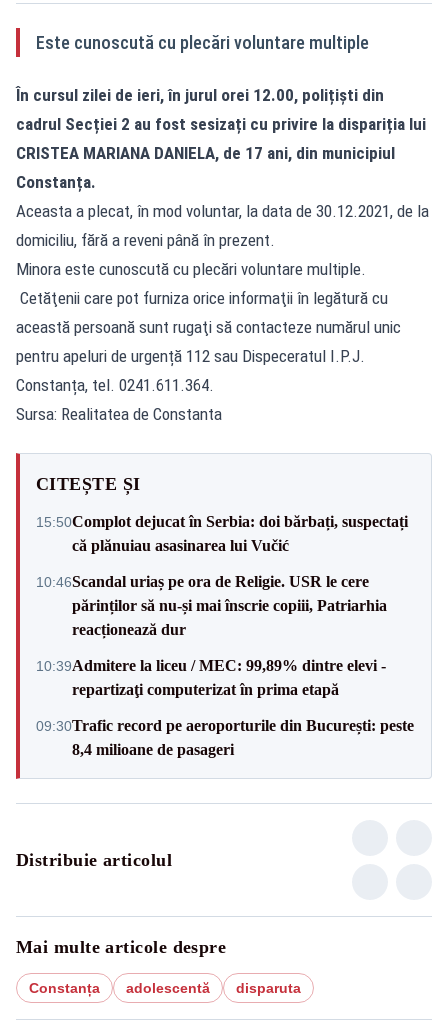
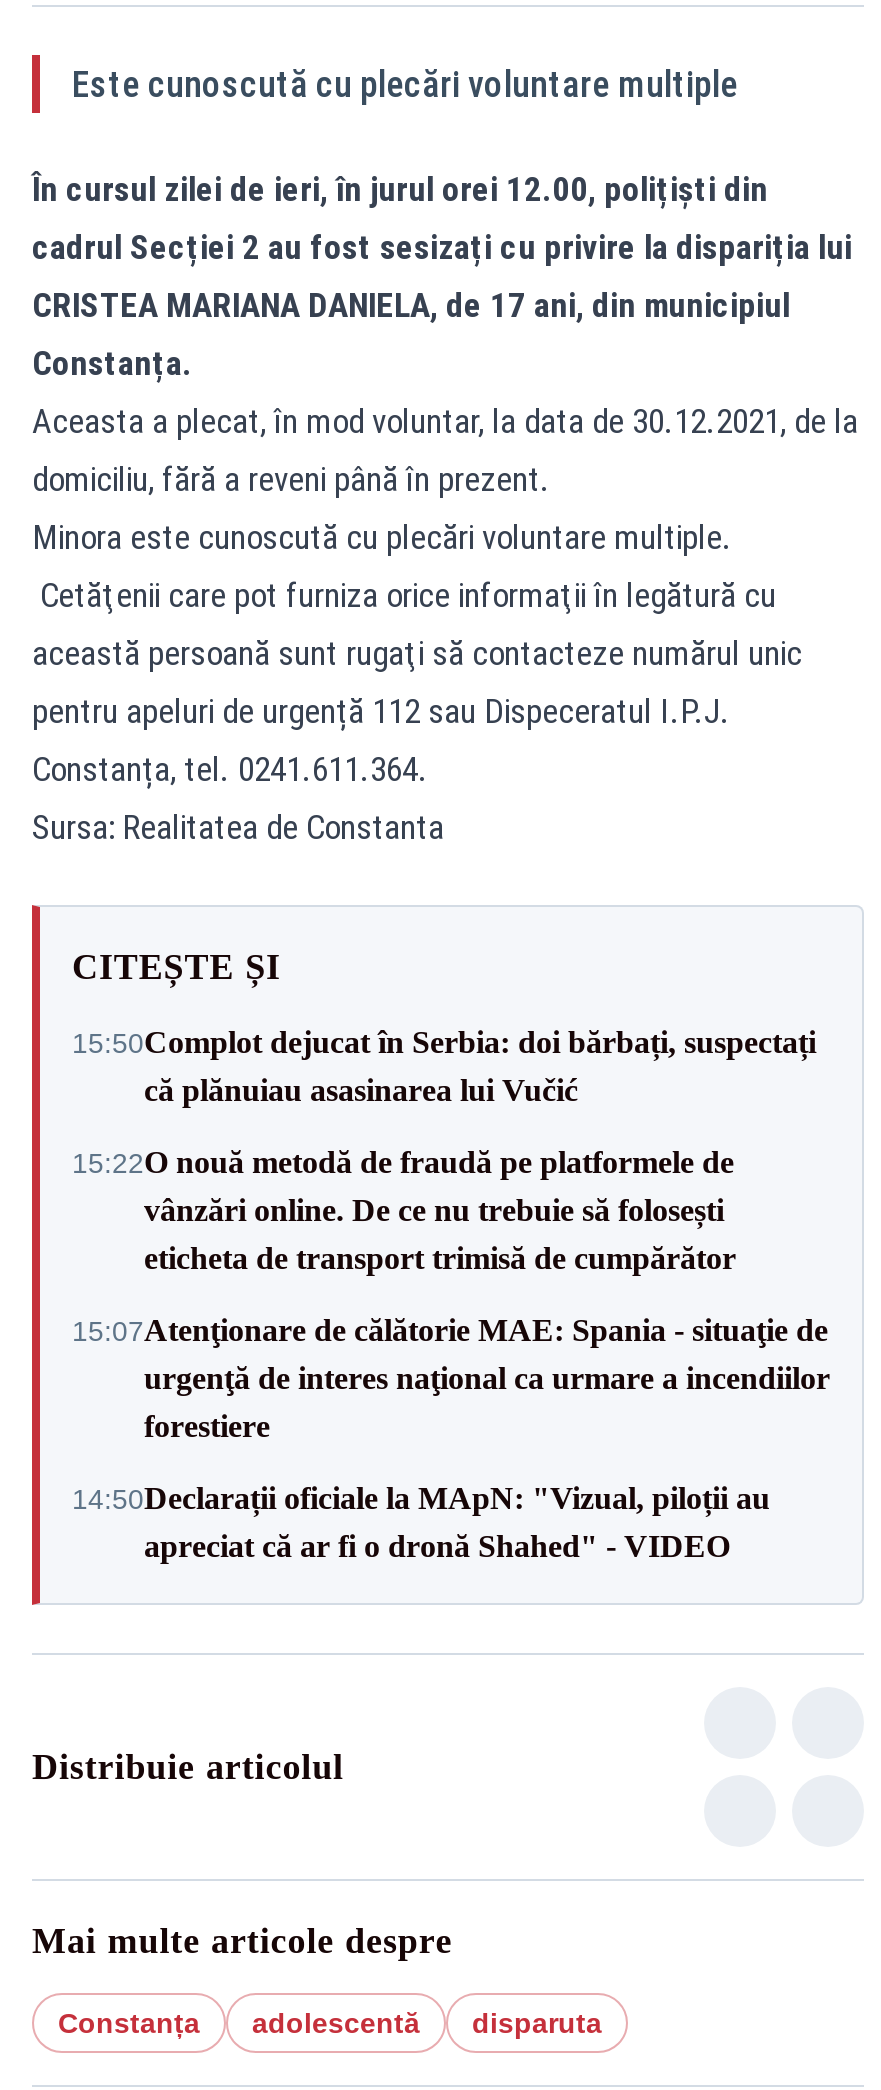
[36,572,387,637] 10:46Scandal uriaș pe ora de Religie. USR le cere | părinților să nu-și mai înscrie copiii, Patriarhia | reacționează dur -> [72,1145,736,1275] 15:22O nouă metodă de fraudă pe platformele de | vânzări online. De ce nu trebuie să folosești | eticheta de transport trimisă de cumpărător
[36,656,386,697] 10:39Admitere la liceu / MEC: 99,89% dintre elevi - | repartizaţi computerizat în prima etapă -> [72,1313,830,1443] 15:07Atenţionare de călătorie MAE: Spania - situaţie de | urgenţă de interes naţional ca urmare a incendiilor | forestiere
[36,716,414,757] 09:30Trafic record pe aeroporturile din București: peste | 8,4 milioane de pasageri -> [72,1481,770,1563] 14:50Declarații oficiale la MApN: "Vizual, piloții au | apreciat că ar fi o dronă Shahed" - VIDEO

